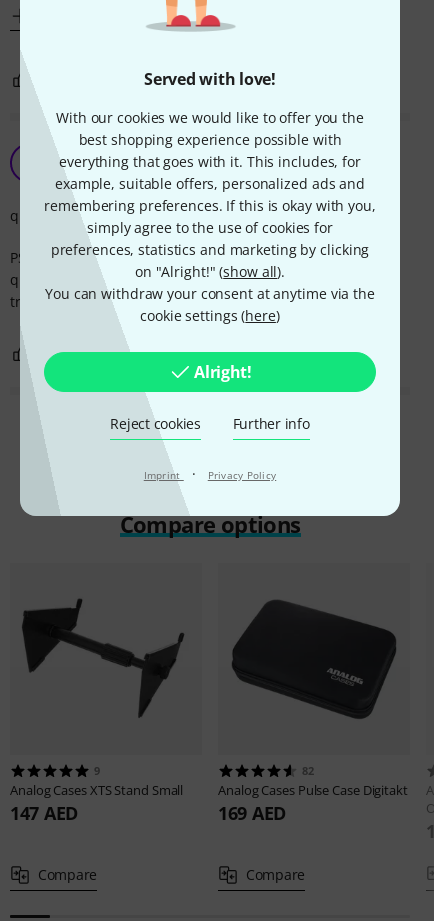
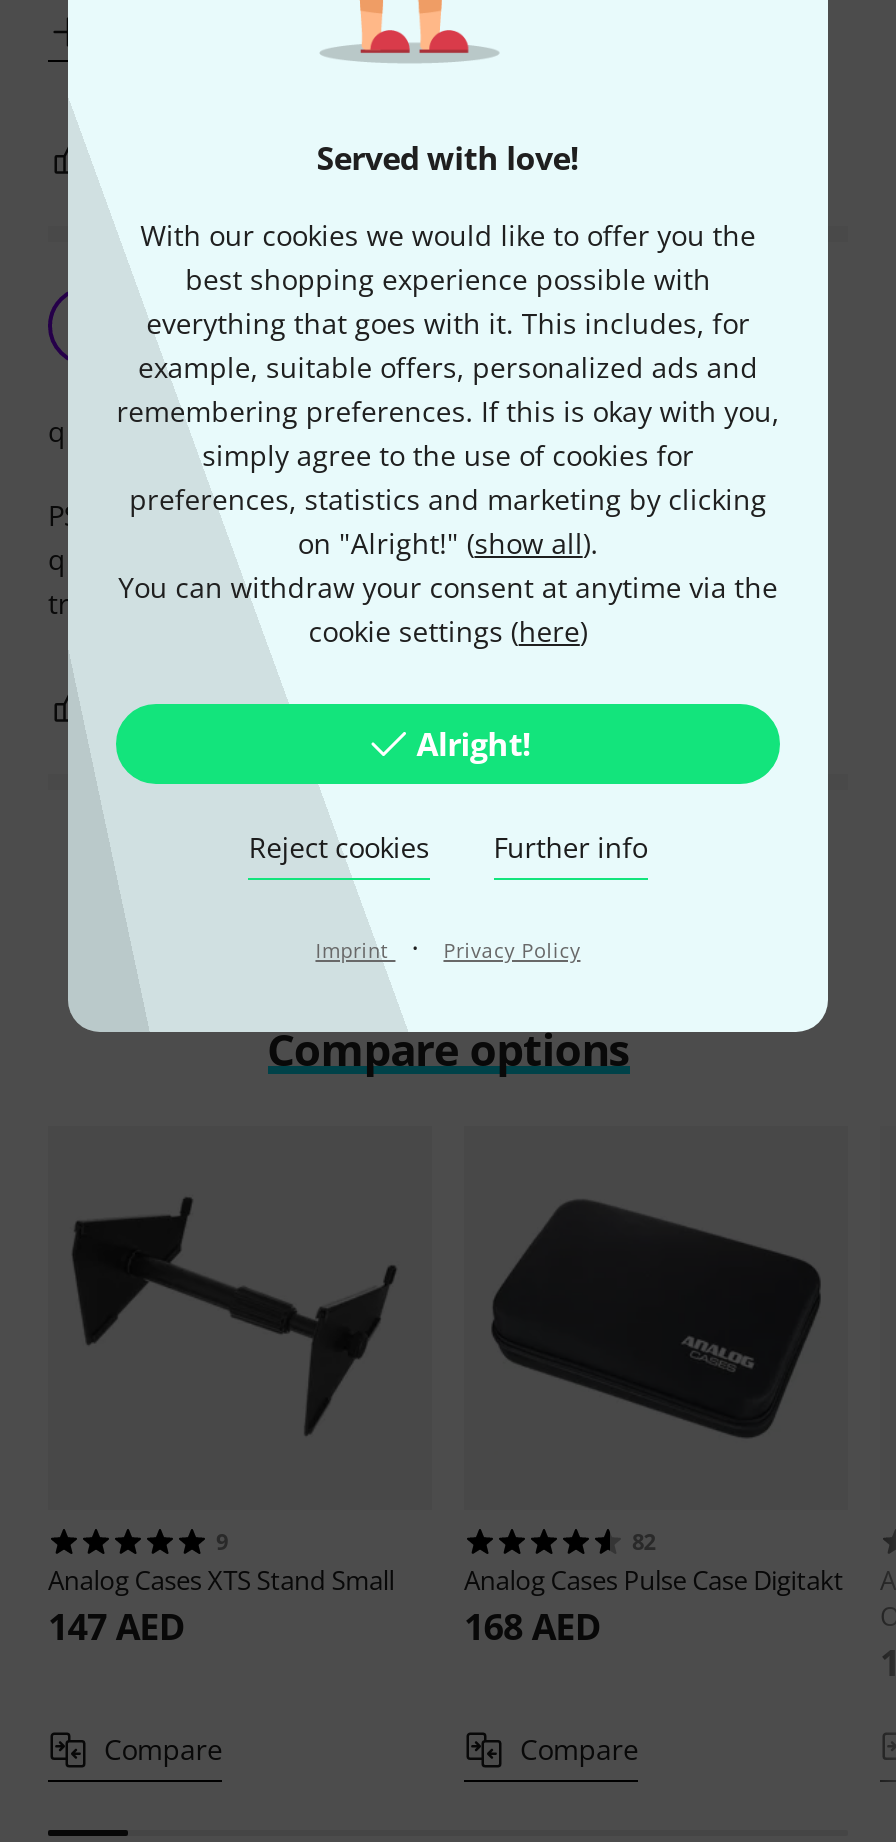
[218,800,286,824] 169 AED -> [464,1601,600,1649] 168 AED

